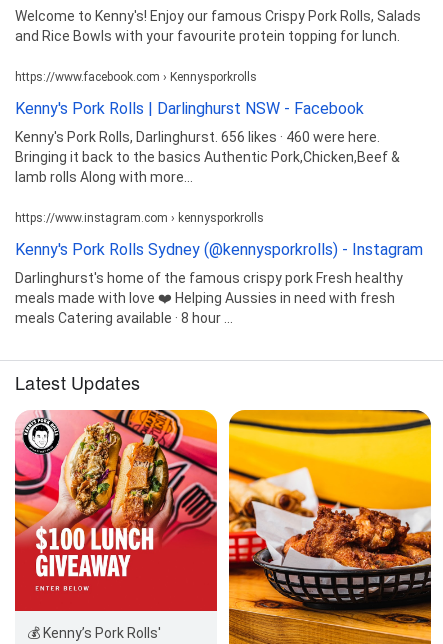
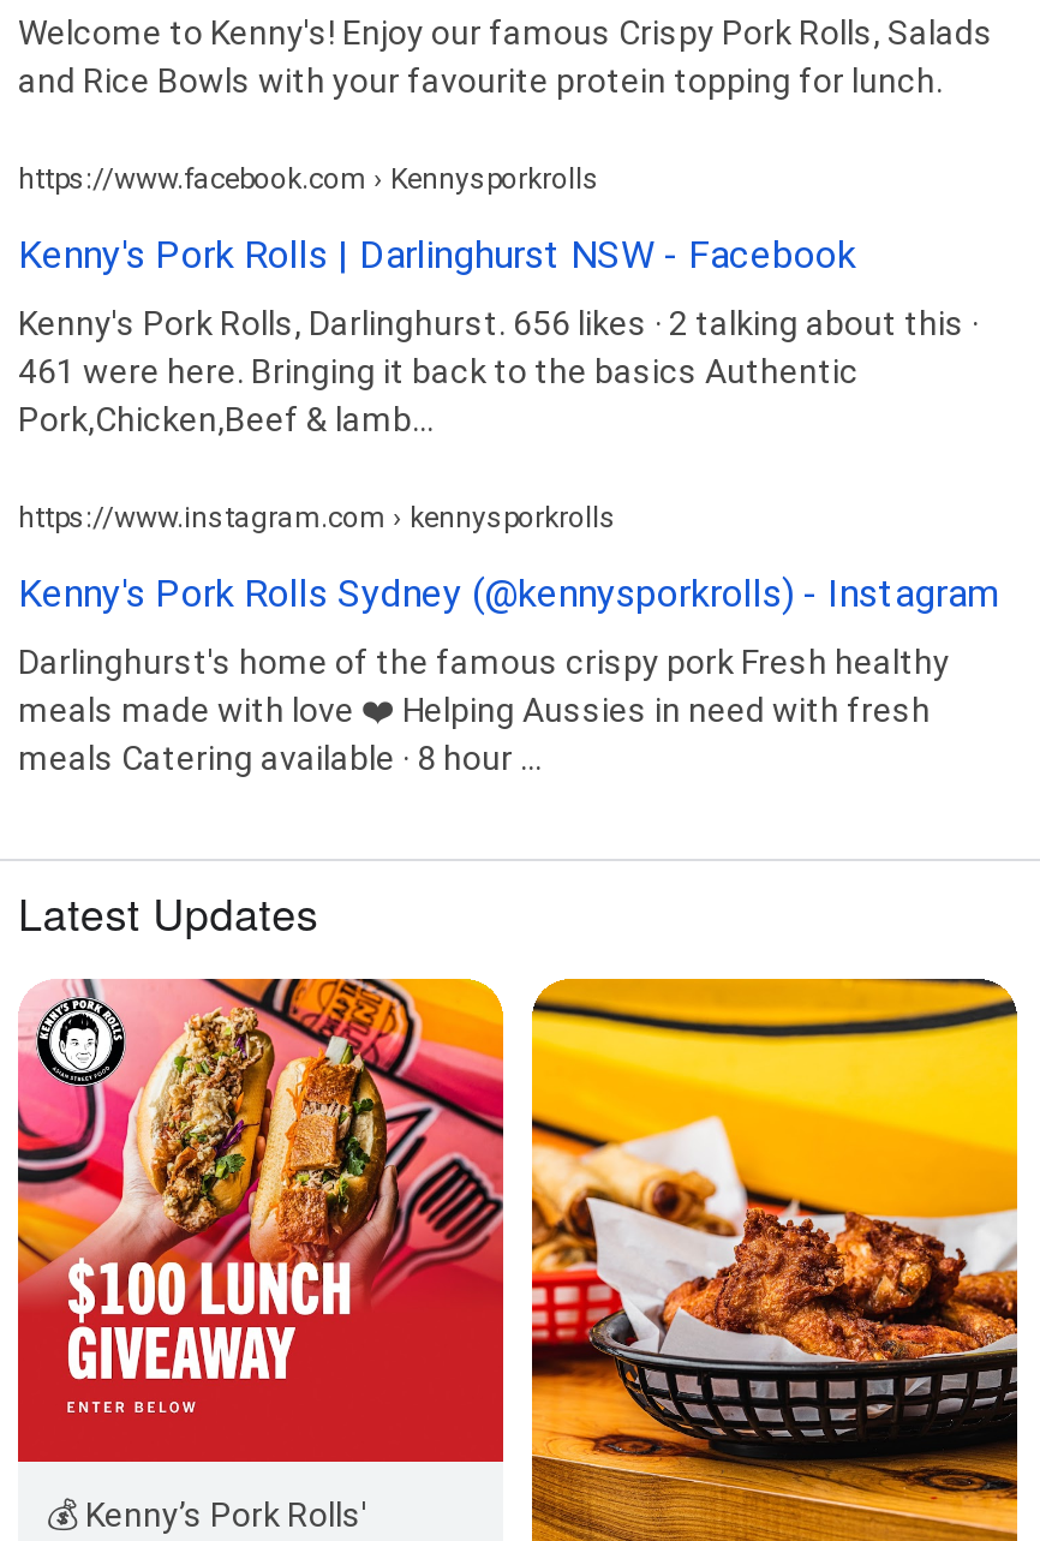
[15,129,400,185] Kenny's Pork Rolls, Darlinghurst. 656 likes · 460 were here. | Bringing it back to the basics Authentic Pork,Chicken,Beef & | lamb rolls Along with more... -> [18,303,979,438] Kenny's Pork Rolls, Darlinghurst. 656 likes · 2 talking about this · | 461 were here. Bringing it back to the basics Authentic | Pork,Chicken,Beef & lamb...

